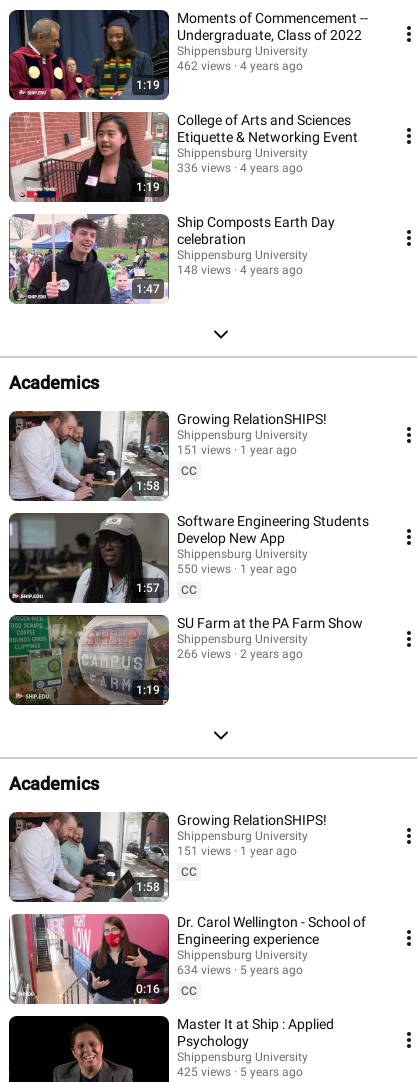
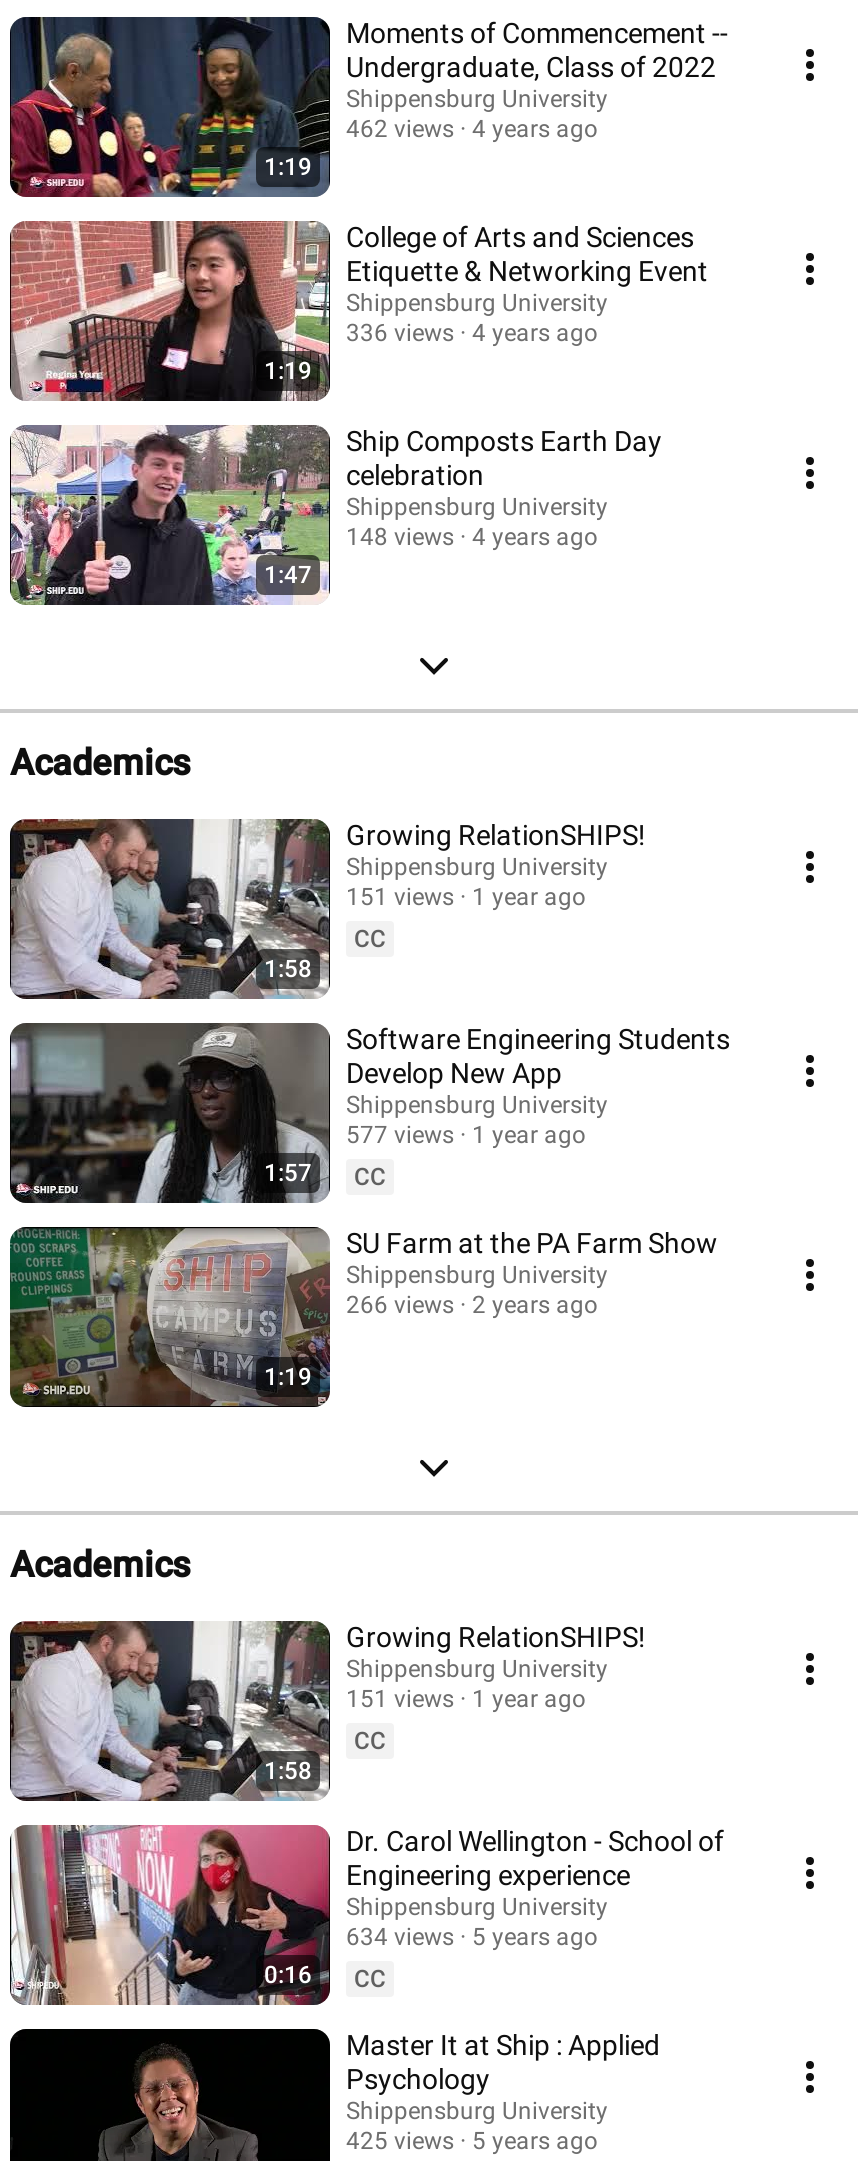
[177,561,297,575] 550 views 1 year ago -> [346,1120,586,1148] 577 views 1 year ago

